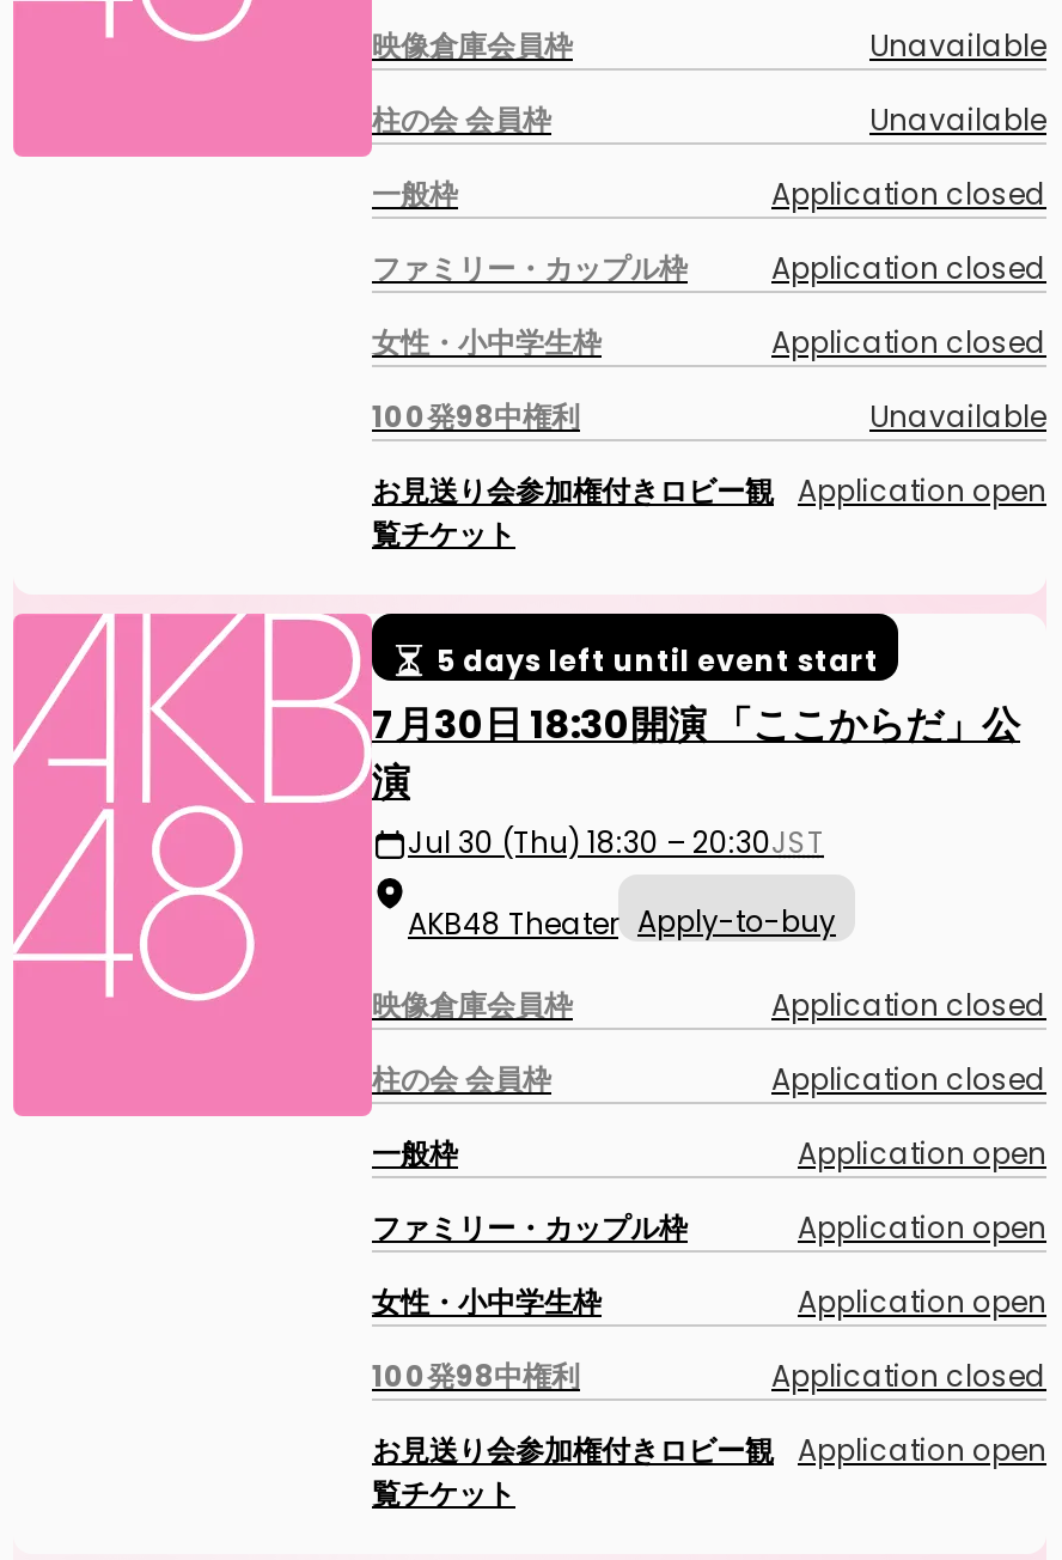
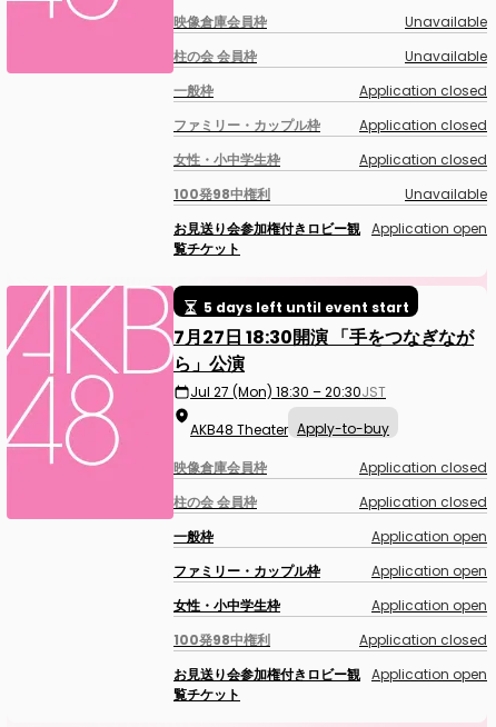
[372,698,1020,863] 7月30日 18:30開演 「ここからだ」公 | 演 | Jul 30 (Thu) 18:30 – 20:30JST -> [173,324,474,401] 7月27日 18:30開演 「手をつなぎなが | ら」公演 | Jul 27 (Mon) 18:30 – 20:30JST

